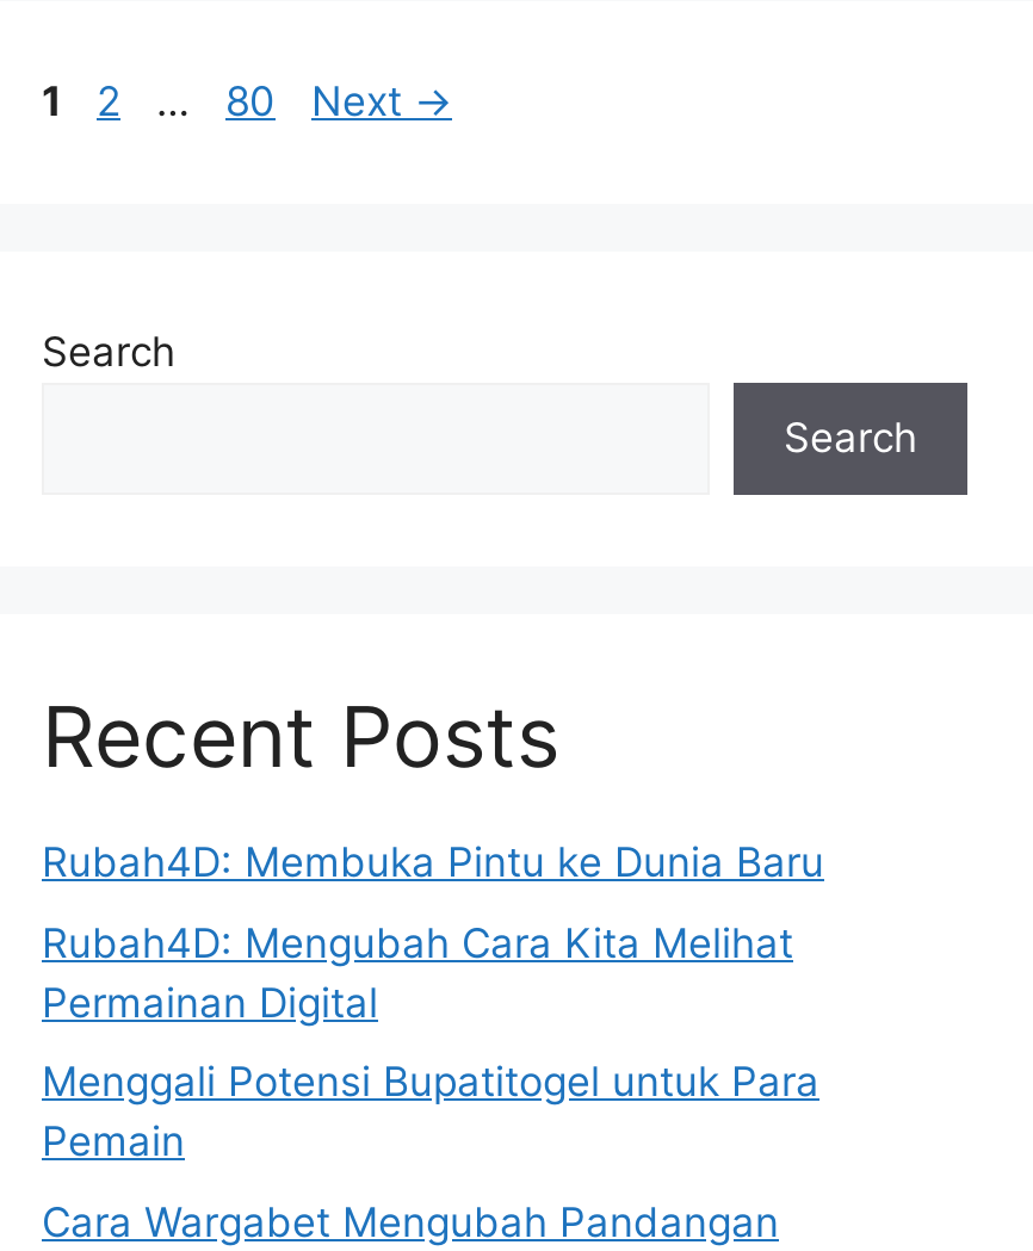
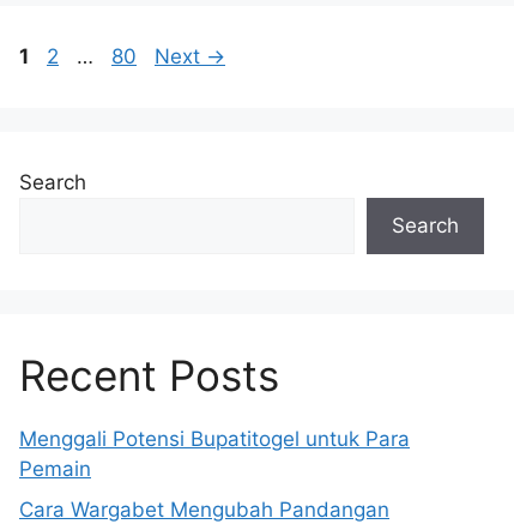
[42,838,824,1026] Rubah4D: Membuka Pintu ke Dunia Baru | Rubah4D: Mengubah Cara Kita Melihat | Permainan Digital -> none

